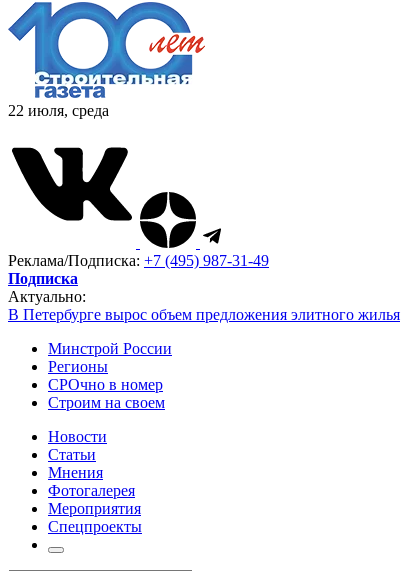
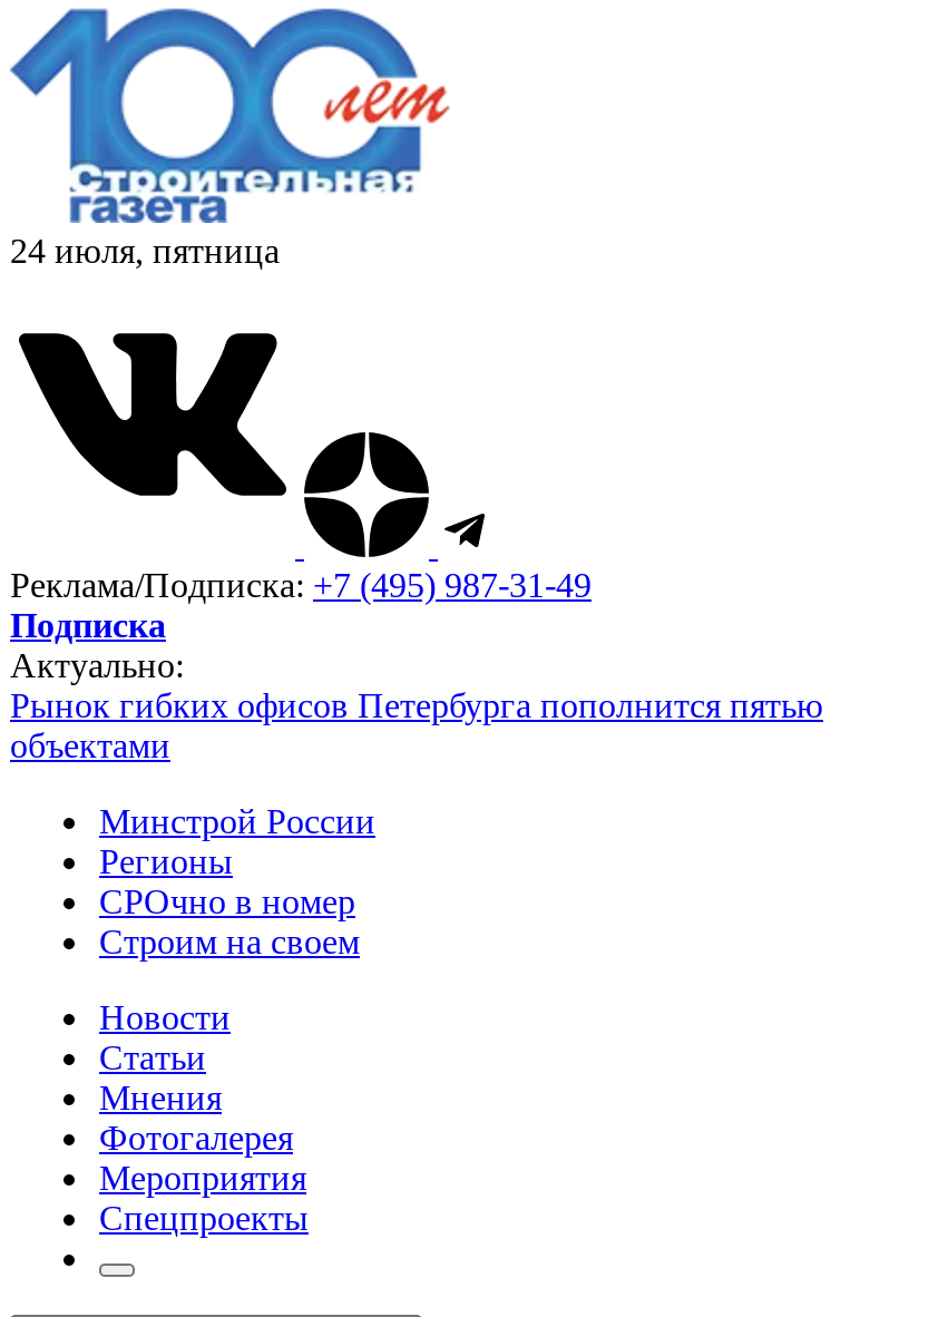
[8,102,109,119] 22 июля, среда -> [10,232,280,270] 24 июля, пятница
[8,306,400,323] В Петербурге вырос объем предложения элитного жилья -> [10,686,823,764] Рынок гибких офисов Петербурга пополнится пятью | объектами

